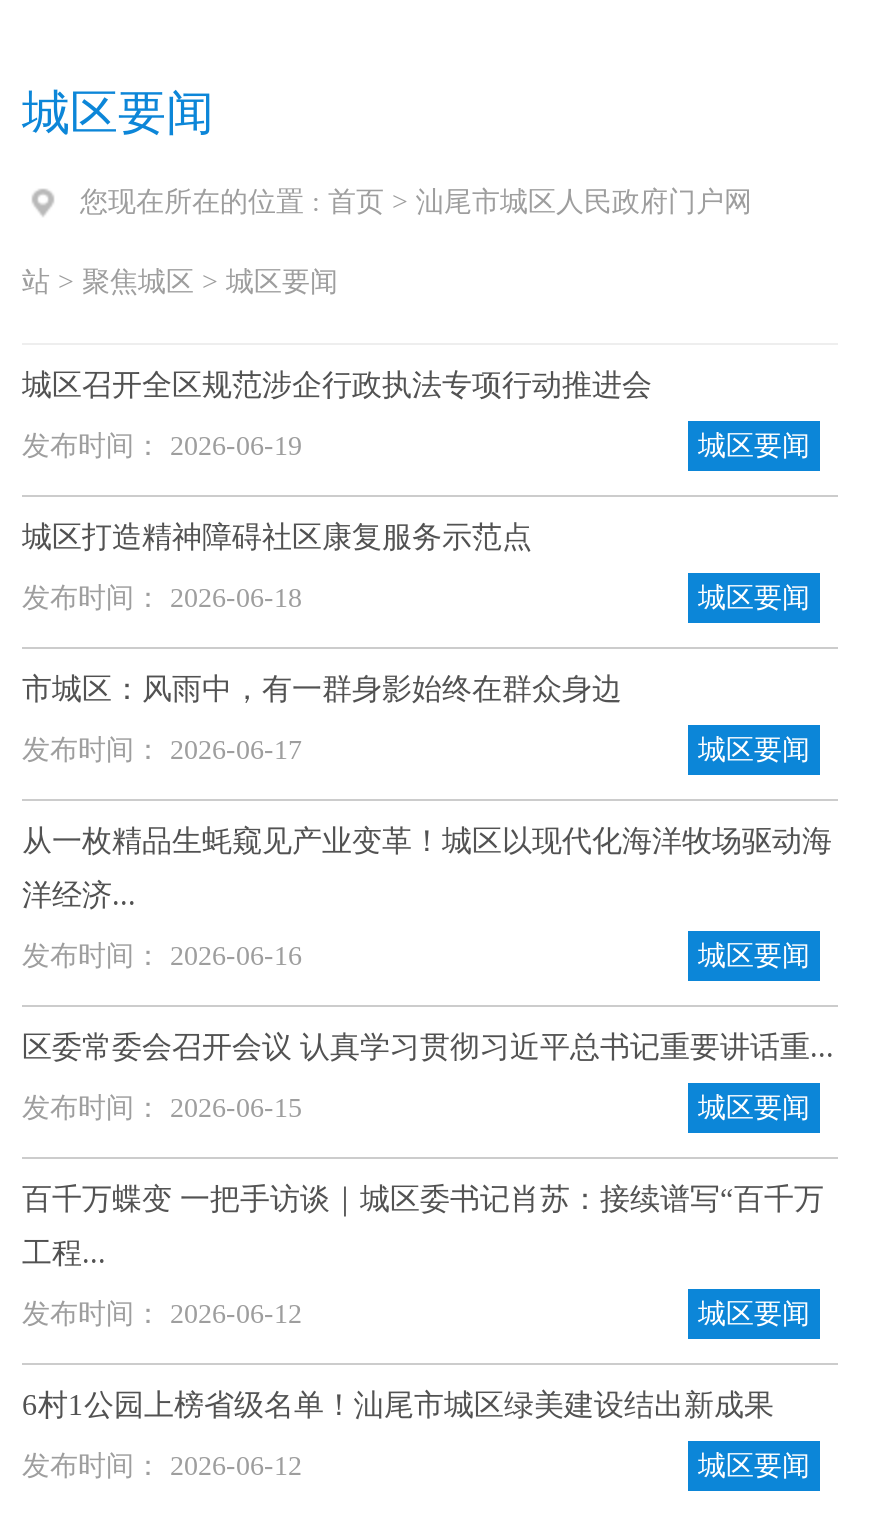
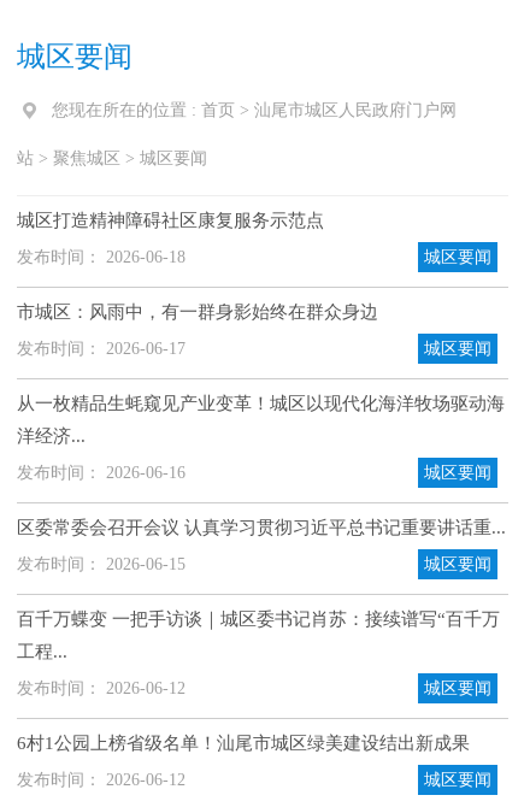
[22,369,810,461] 城区召开全区规范涉企行政执法专项行动推进会 | 发布时间： 2026-06-19 | 城区要闻 -> none

